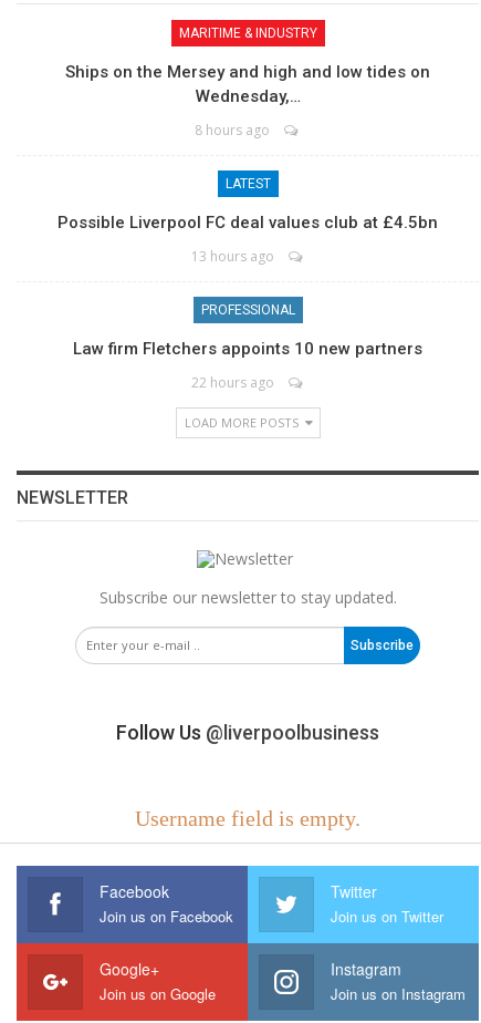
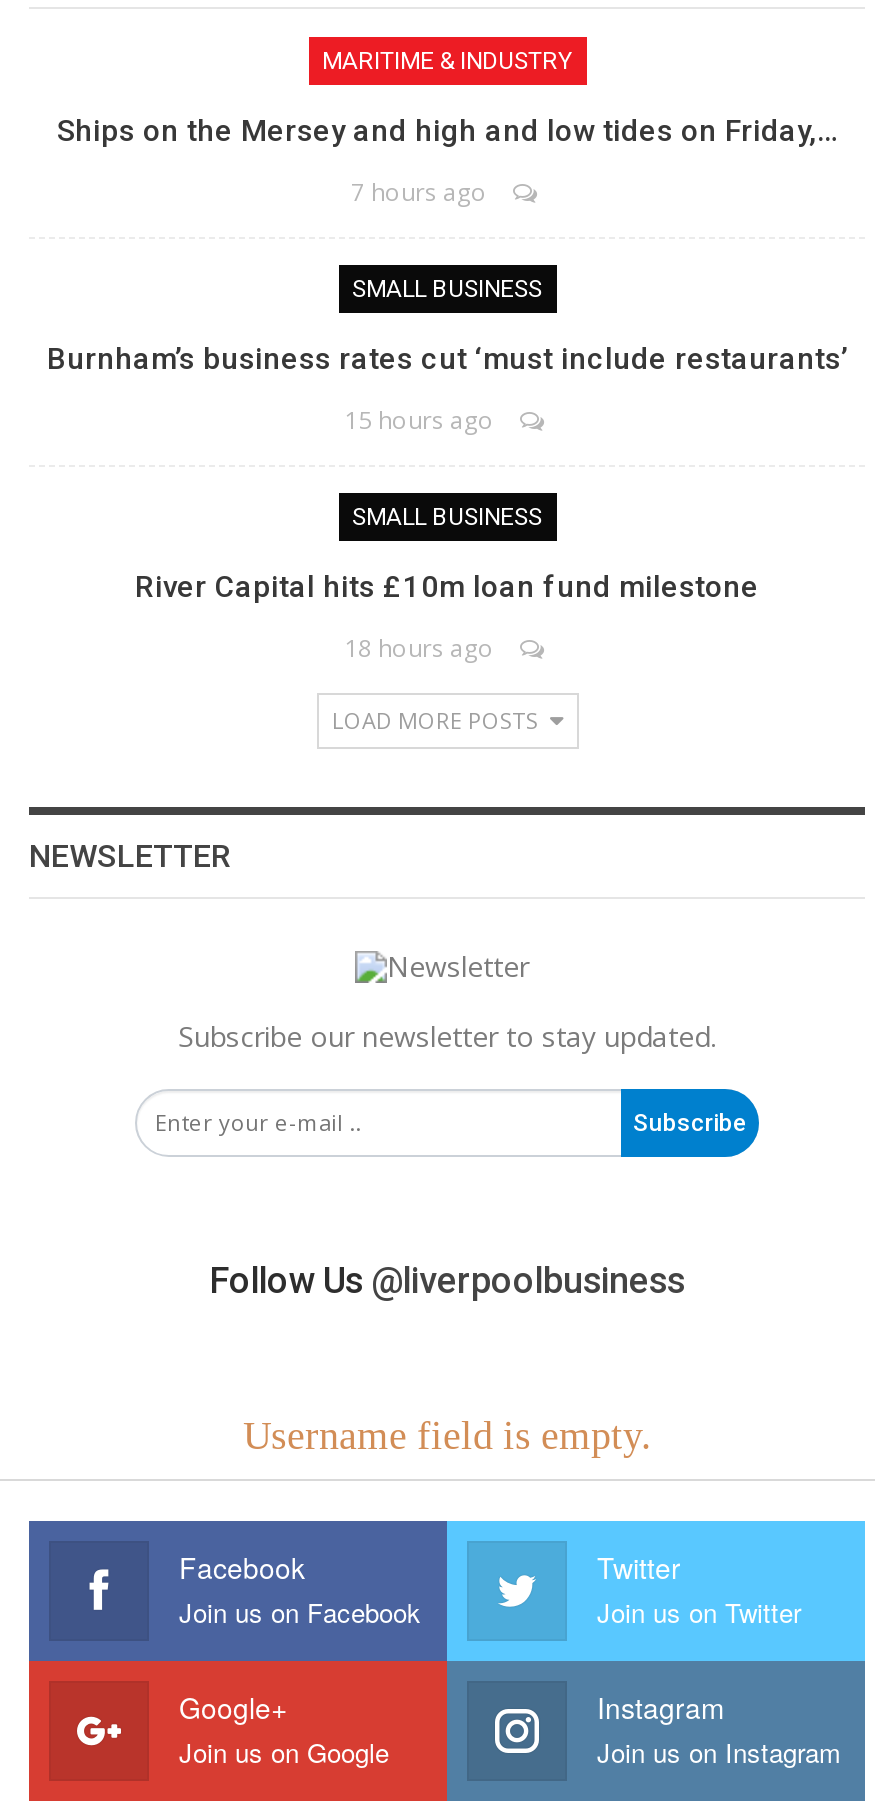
[65,61,430,106] Ships on the Mersey and high and low tides on | Wednesday,… -> [57,112,837,148] Ships on the Mersey and high and low tides on Friday,…
[195,120,270,139] 8 hours ago -> [351,174,487,208] 7 hours ago
[225,175,270,191] LATEST -> [352,274,542,302] SMALL BUSINESS
[57,212,438,232] Possible Liverpool FC deal values club at £4.5bn -> [47,340,847,376] Burnham’s business rates cut ‘must include restaurants’
[191,246,274,265] 13 hours ago -> [344,402,494,436] 15 hours ago
[201,302,295,317] PROFESSIONAL -> [352,502,542,530] SMALL BUSINESS
[73,338,422,358] Law firm Fletchers appoints 10 new partners -> [135,568,759,604] River Capital hits £10m loan fund milestone
[191,373,274,391] 22 hours ago -> [344,630,494,664] 18 hours ago

